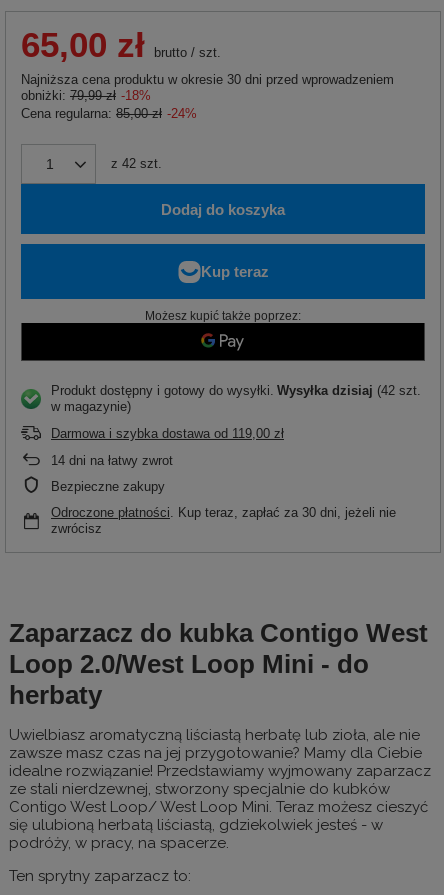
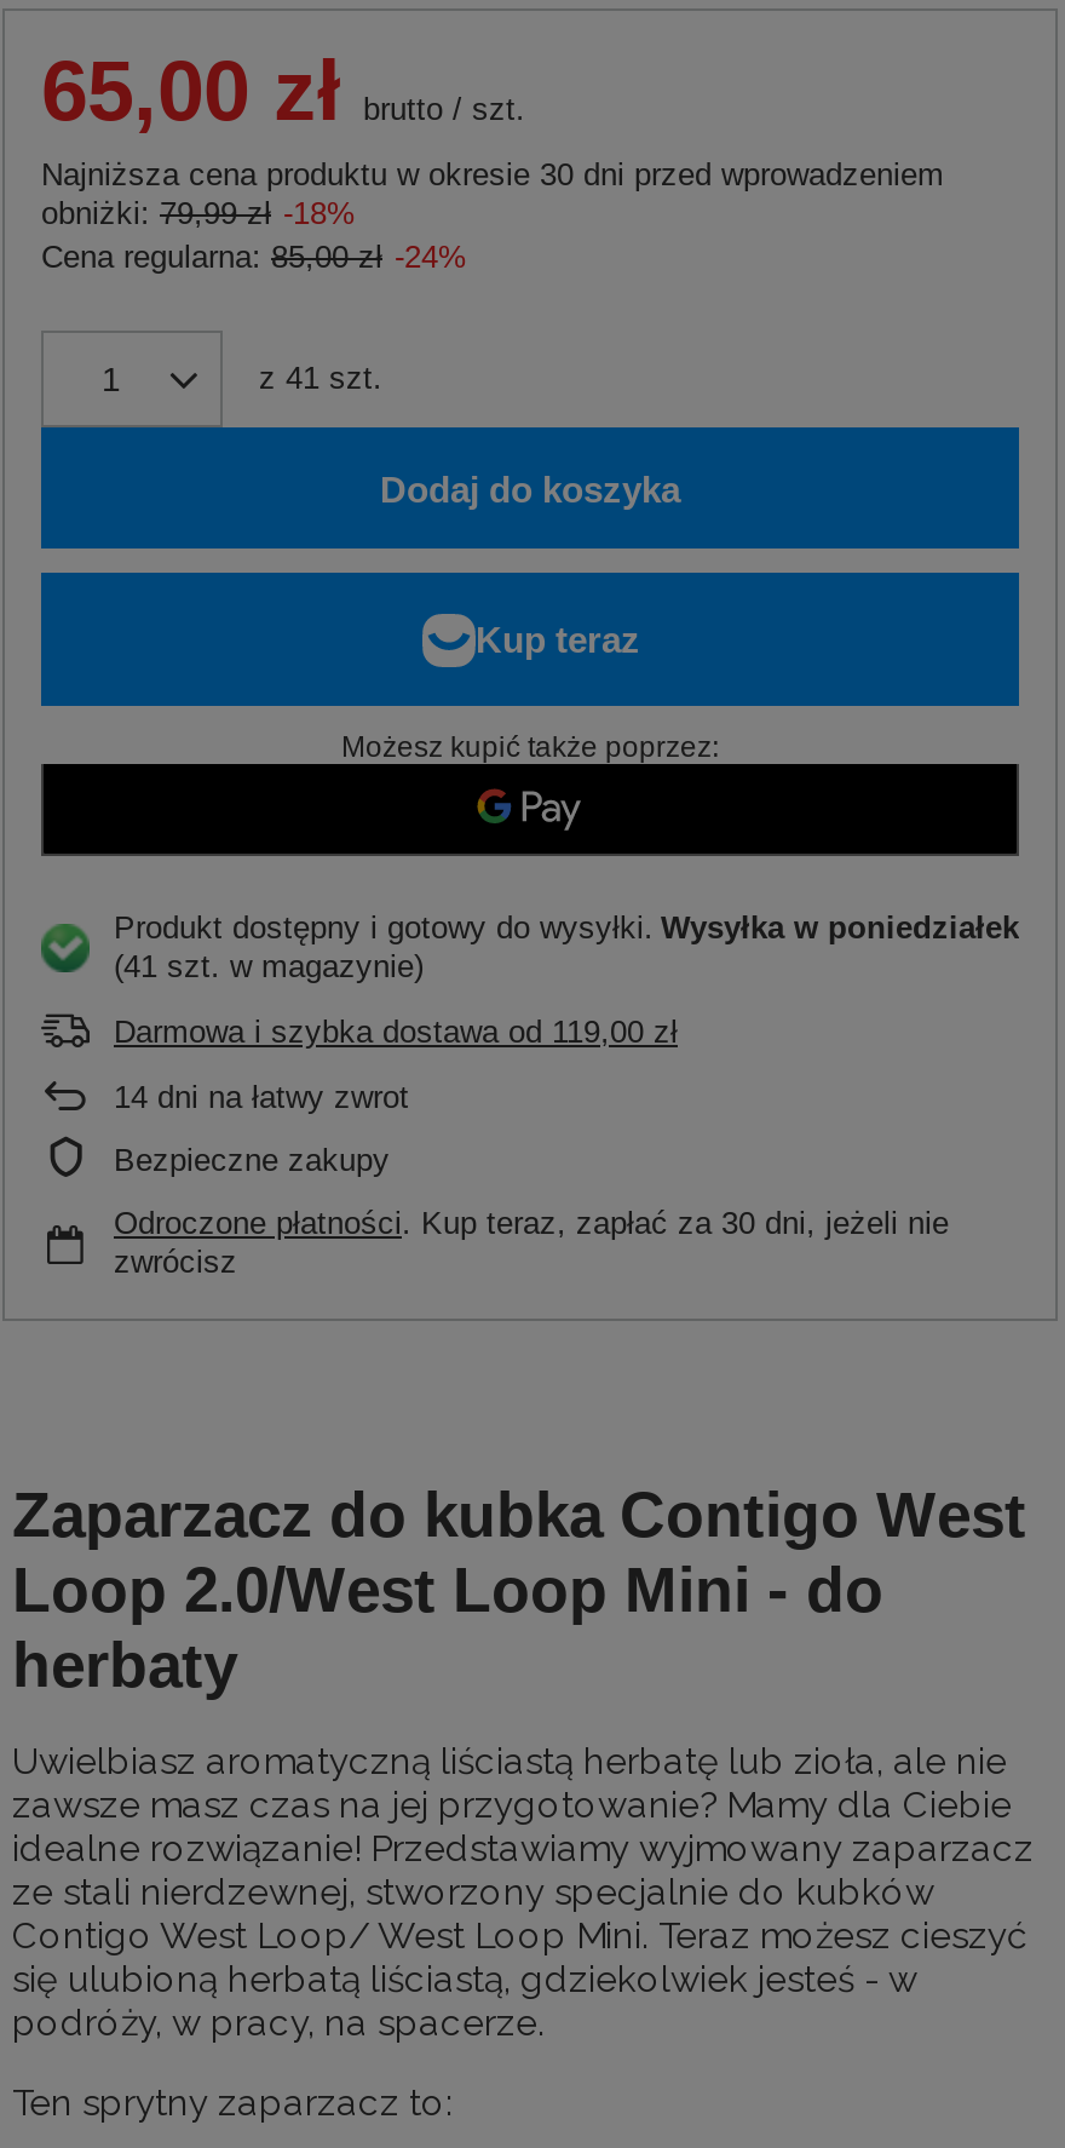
[111,156,162,171] z 42 szt. -> [259,360,382,396] z 41 szt.
[51,383,421,414] Produkt dostępny i gotowy do wysyłki Wysyłka dzisiaj (42 szt. | w magazynie) -> [114,909,1019,984] Produkt dostępny i gotowy do wysyłki Wysyłka w poniedziałek | (41 szt. w magazynie)

